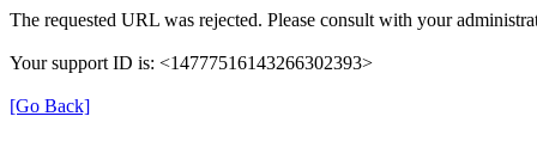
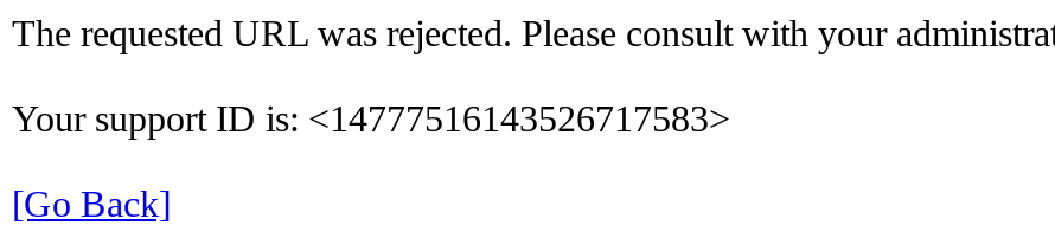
[10,53,373,73] Your support ID is: <14777516143266302393> -> [12,98,730,139] Your support ID is: <14777516143526717583>

